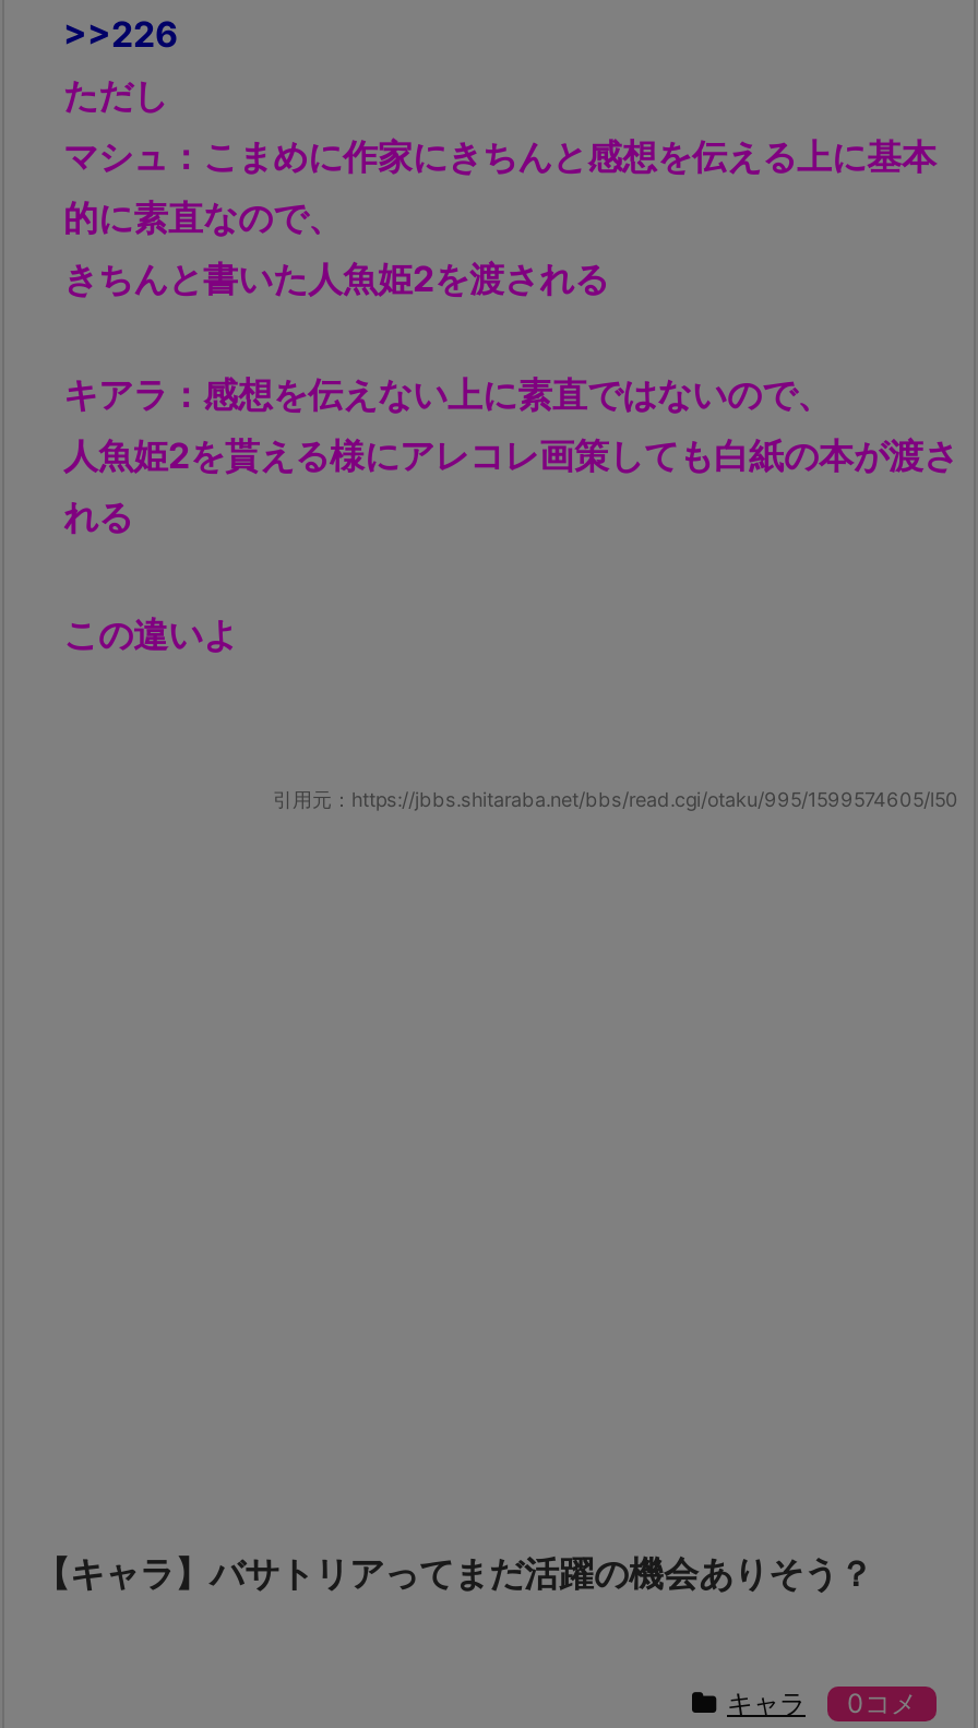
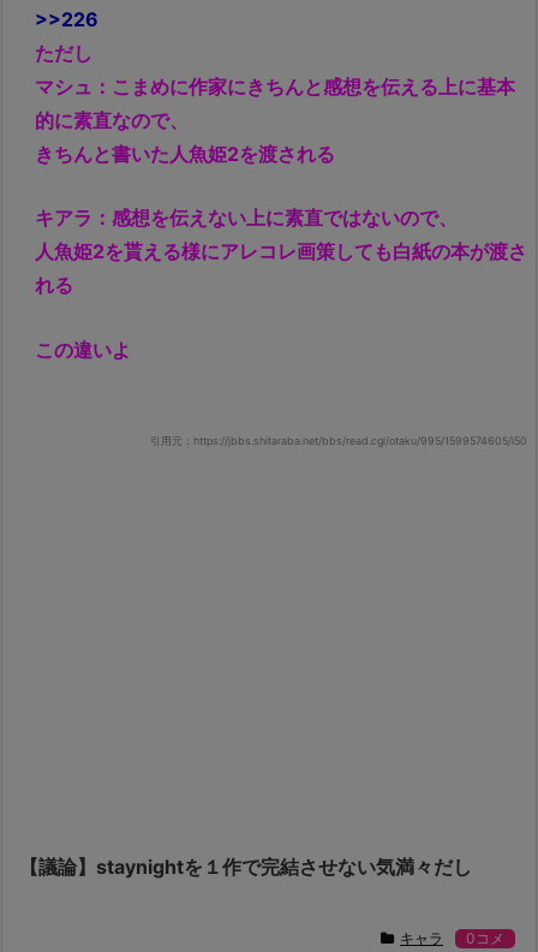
[35,1552,873,1596] 【キャラ】バサトリアってまだ活躍の機会ありそう？ -> [19,855,472,879] 【議論】staynightを１作で完結させない気満々だし

